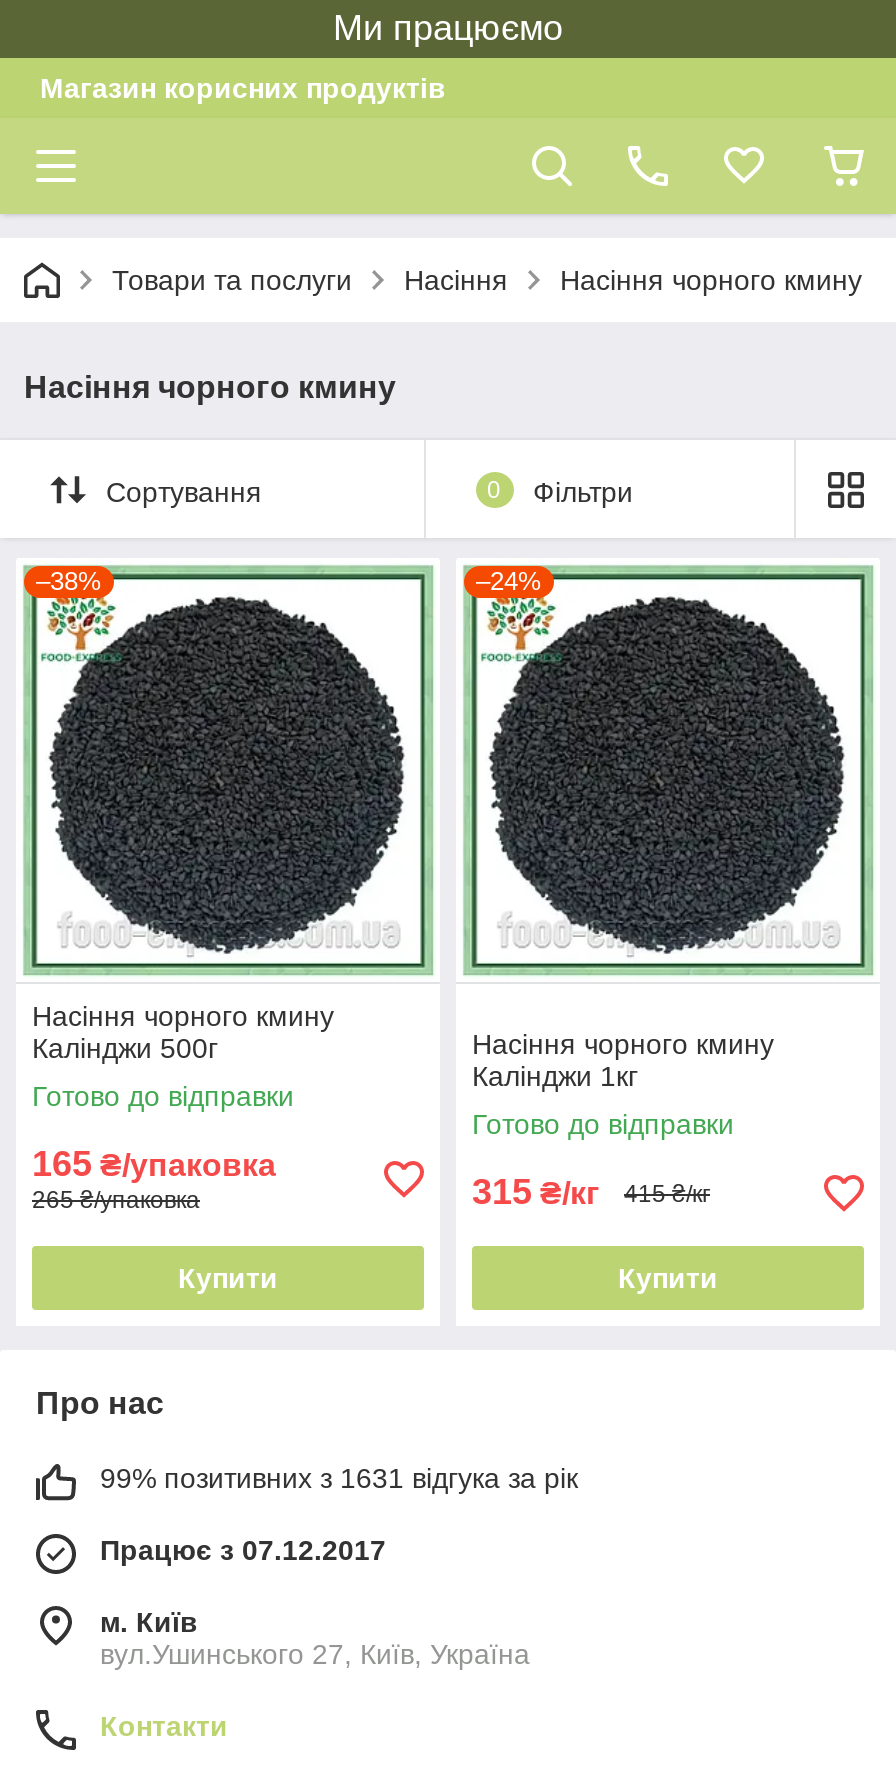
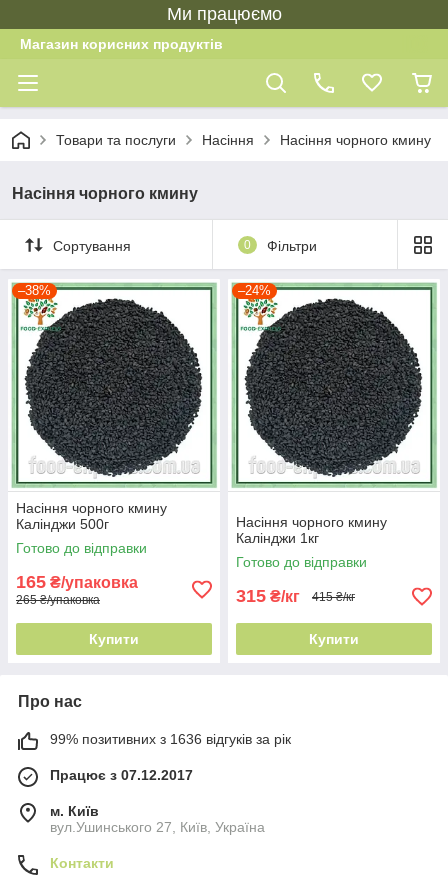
[100,1462,578,1494] 99% позитивних з 1631 відгука за рік -> [50,731,291,747] 99% позитивних з 1636 відгуків за рік

